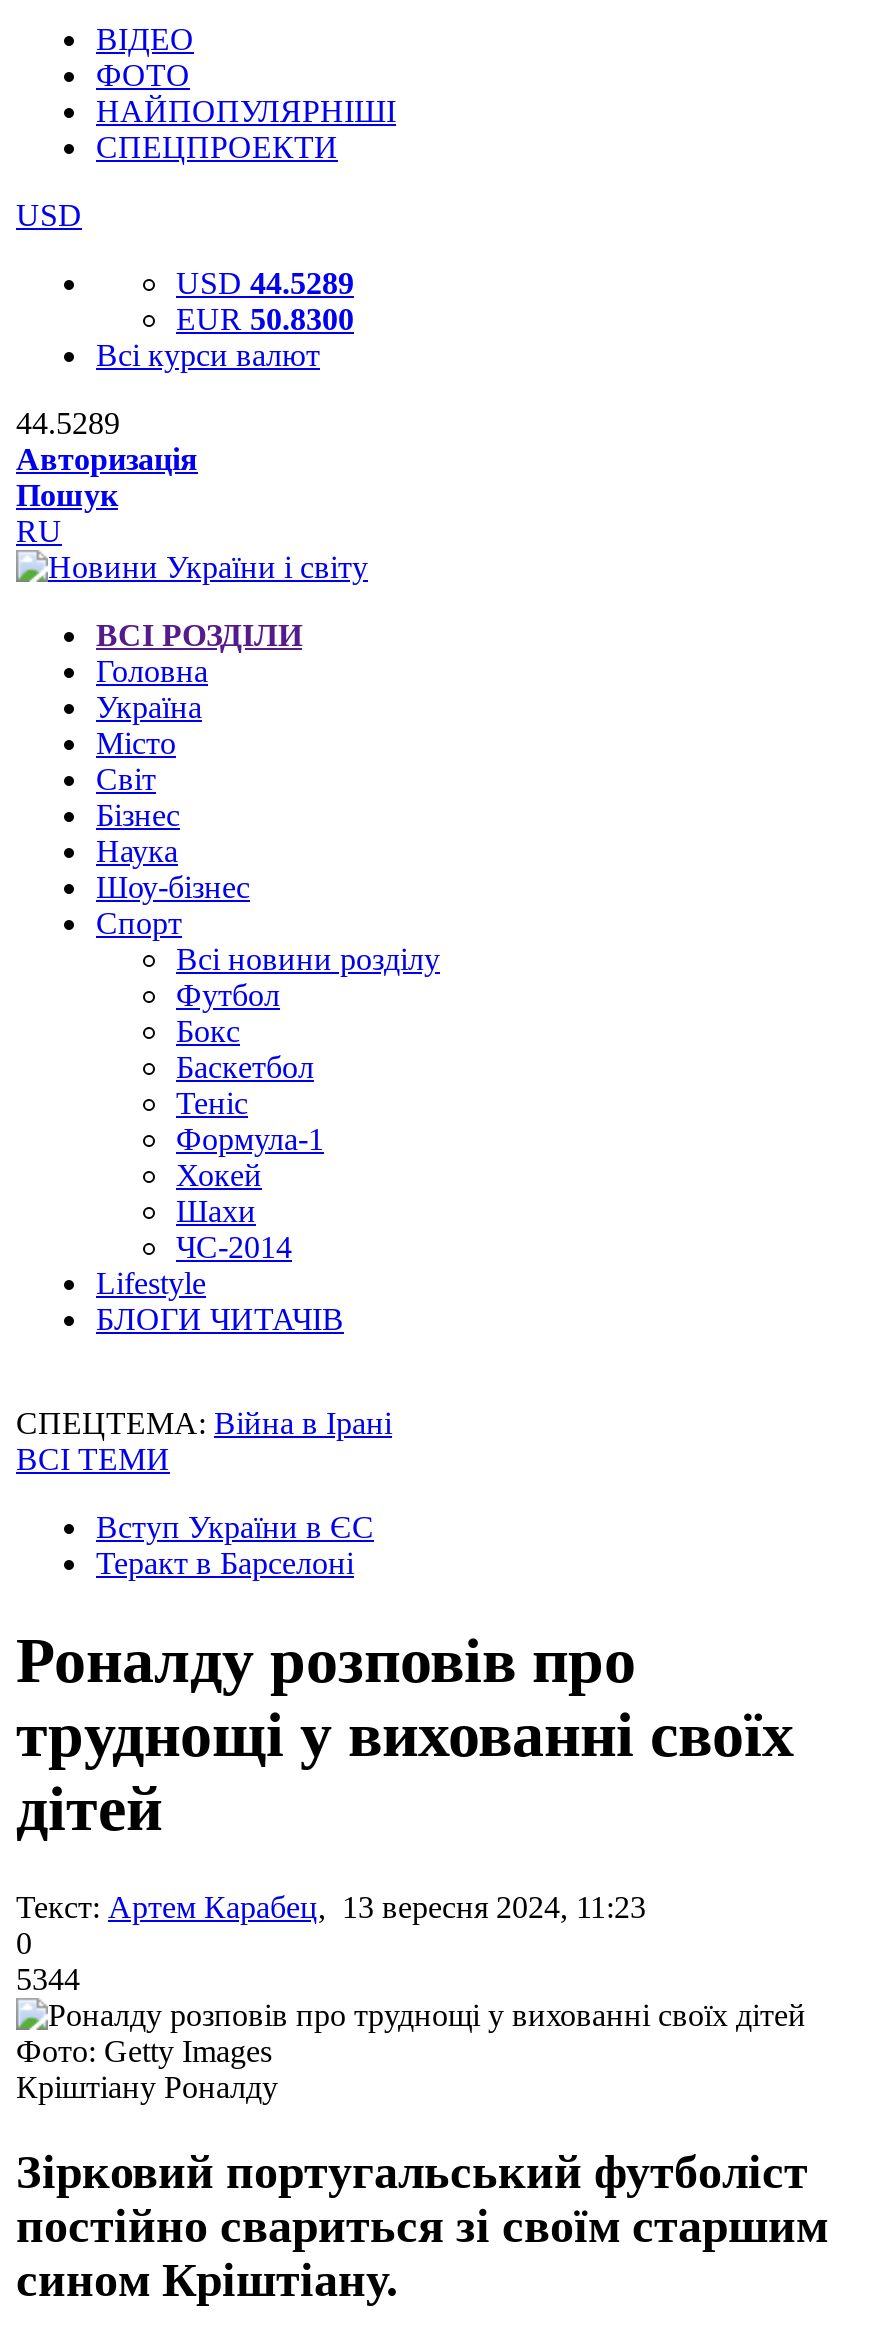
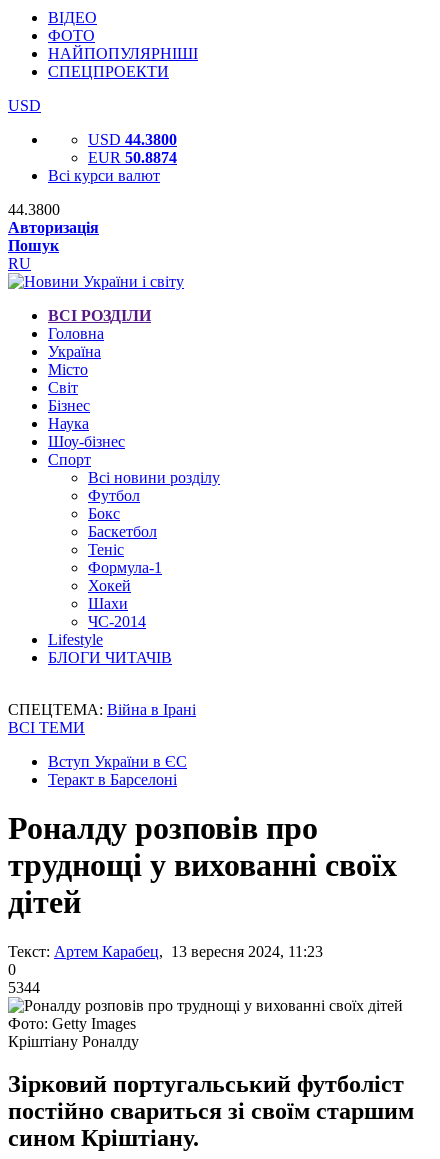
[176,266,354,300] USD 44.5289 -> [88,131,177,148] USD 44.3800
[176,302,354,336] EUR 50.8300 -> [88,149,177,166] EUR 50.8874
[16,406,120,440] 44.5289 -> [8,201,60,218] 44.3800

